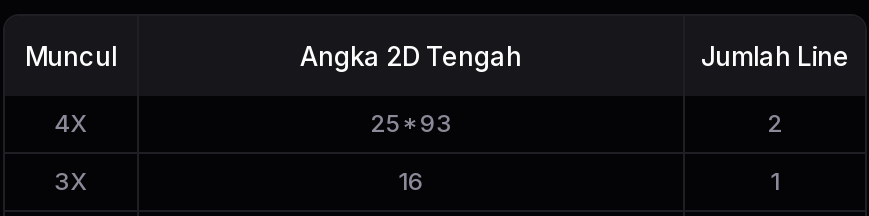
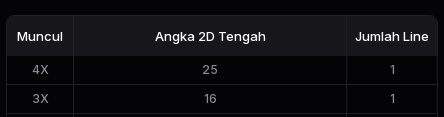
[370,108,452,138] 25*93 -> [202,62,218,77] 25
[767,108,783,138] 2 -> [389,62,394,77] 1

